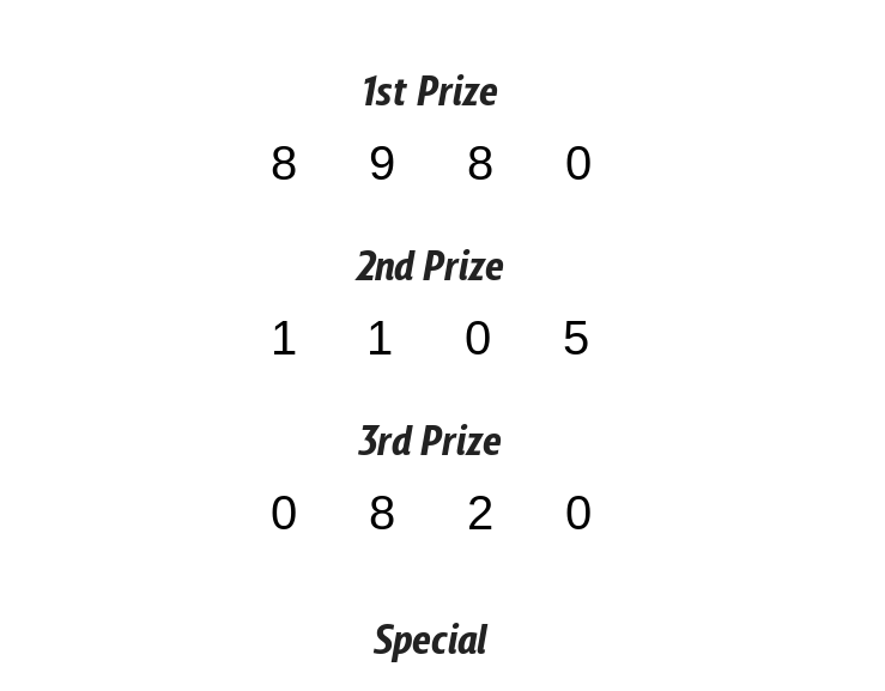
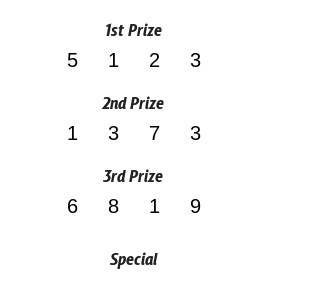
[271,136,663,188] 8980 -> [66,49,230,71] 5123
[271,311,661,363] 1105 -> [66,122,230,144] 1373
[271,485,663,538] 0820 -> [66,195,230,217] 6819

